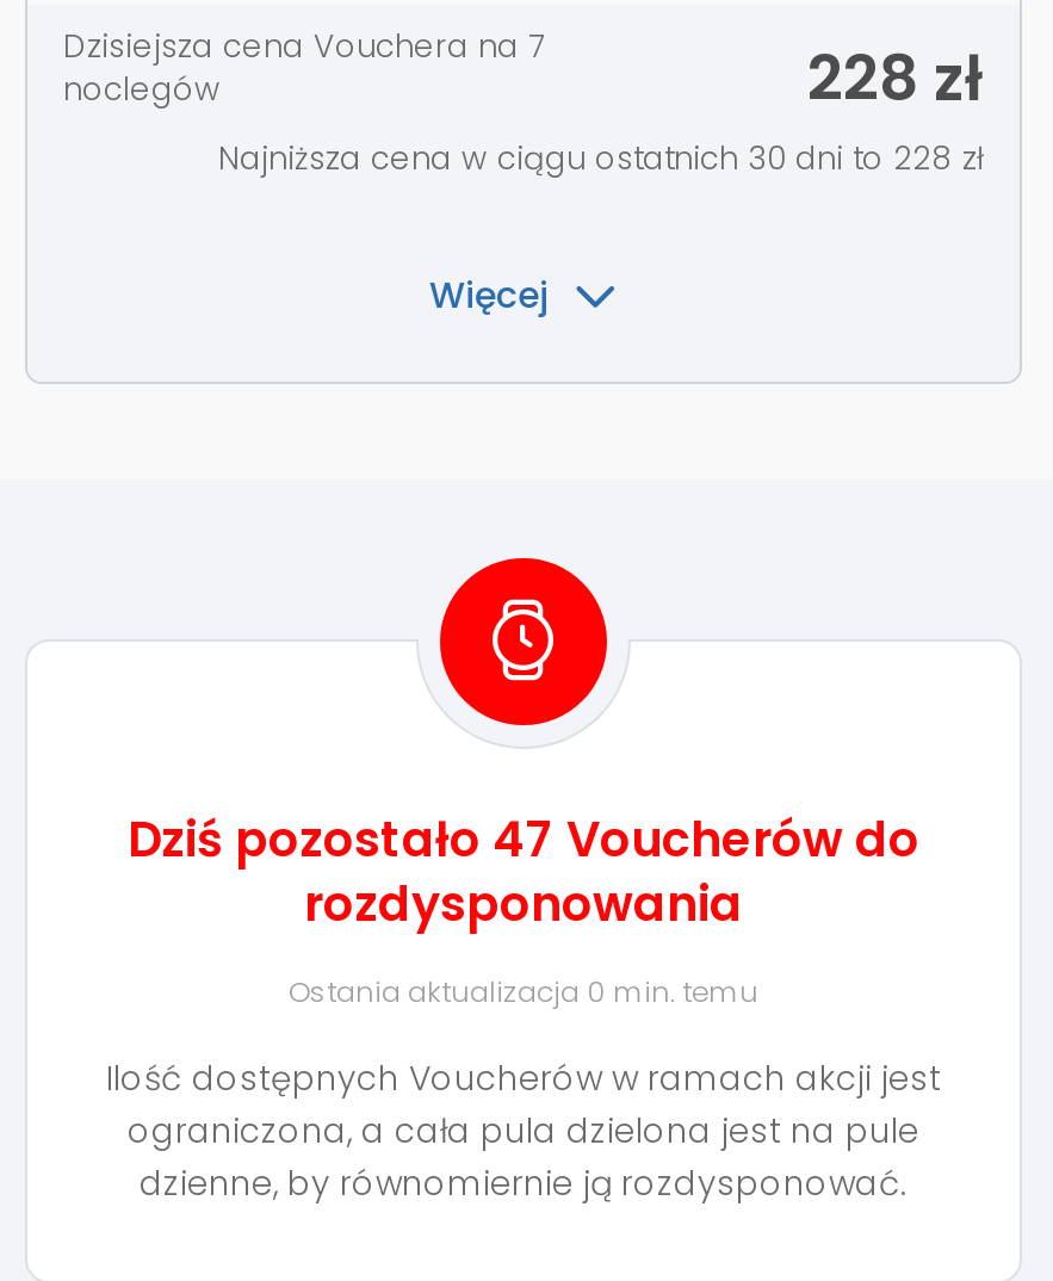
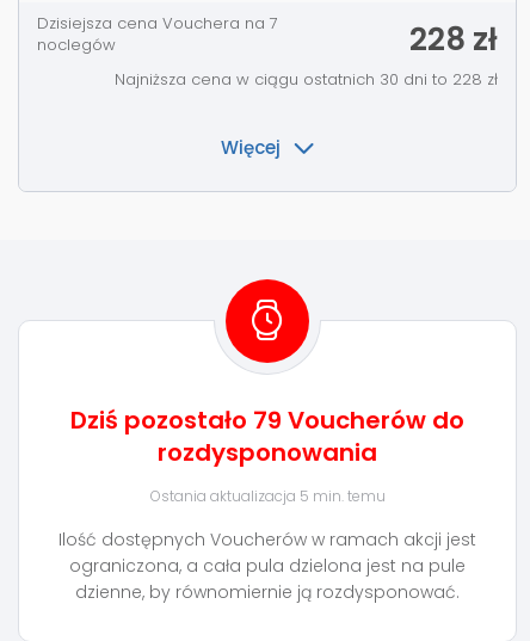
[128,805,919,872] Dziś pozostało 47 Voucherów do -> [70,403,464,436] Dziś pozostało 79 Voucherów do
[289,970,758,1010] Ostania aktualizacja 0 min. temu -> [150,485,385,506] Ostania aktualizacja 5 min. temu

